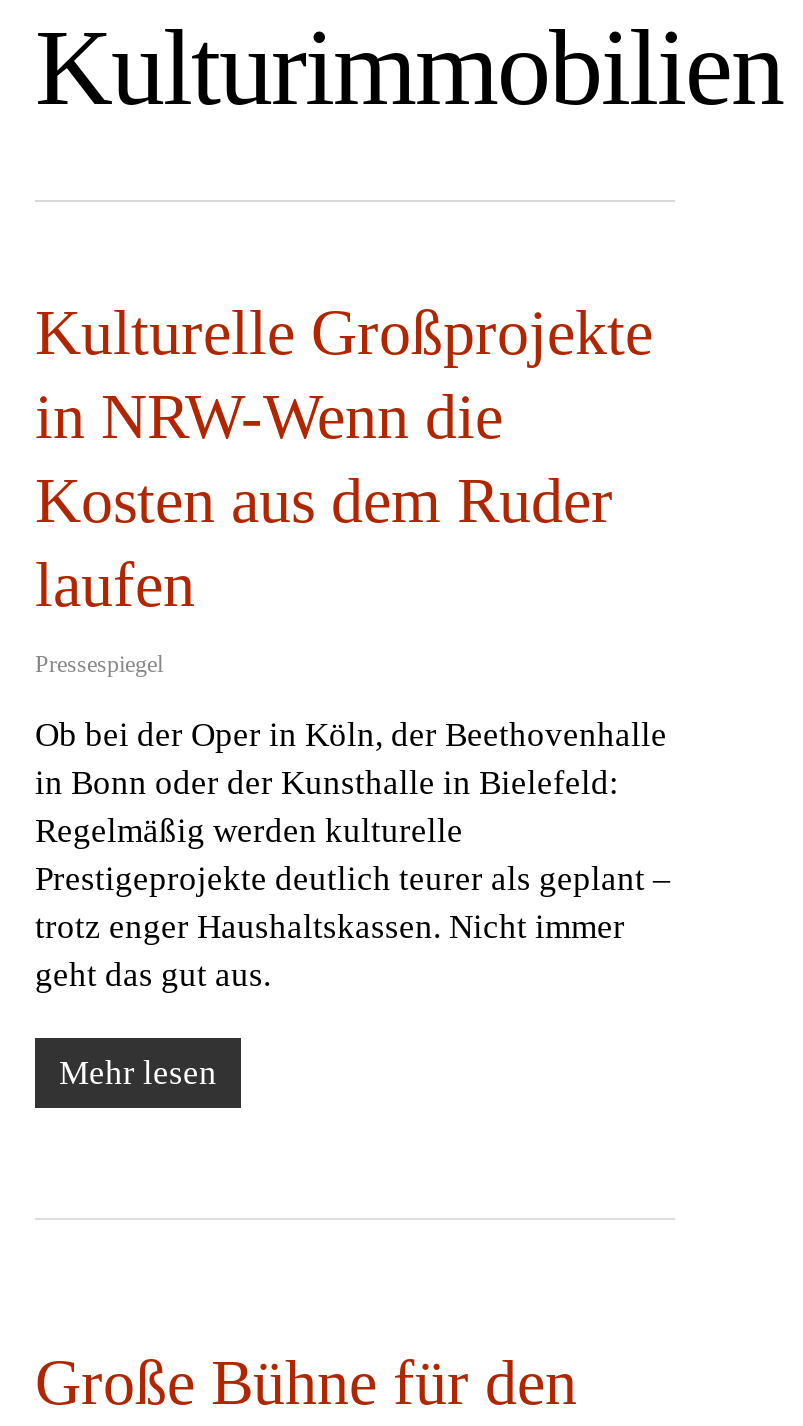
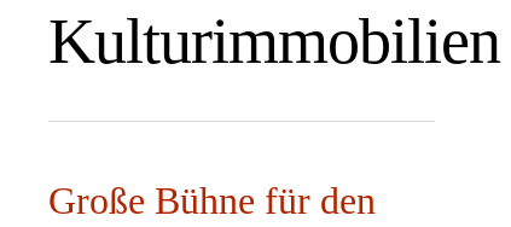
[35,296,671,1092] Kulturelle Großprojekte | in NRW-Wenn die | Kosten aus dem Ruder | laufen | Pressespiegel | Ob bei der Oper in Köln, der Beethovenhalle | in Bonn oder der Kunsthalle in Bielefeld: | Regelmäßig werden kulturelle | Prestigeprojekte deutlich teurer als geplant – | trotz enger Haushaltskassen. Nicht immer | geht das gut aus. | Mehr lesen -> none

